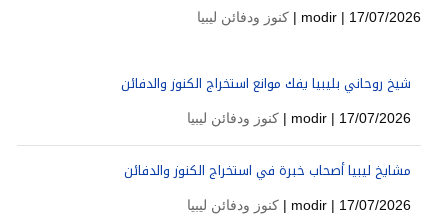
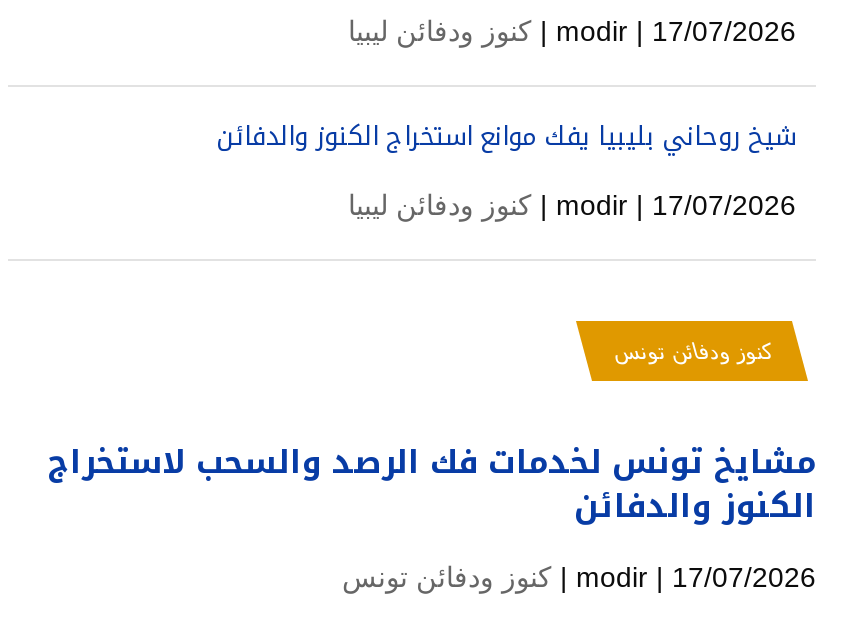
[124,157,411,182] مشايخ ليبيا أصحاب خبرة في استخراج الكنوز والدفائن -> [48,340,816,538] كنوز ودفائن تونس | مشايخ تونس لخدمات فك الرصد والسحب لاستخراج | الكنوز والدفائن
[187,196,279,212] كنوز ودفائن ليبيا -> [342,562,552,594] كنوز ودفائن تونس

